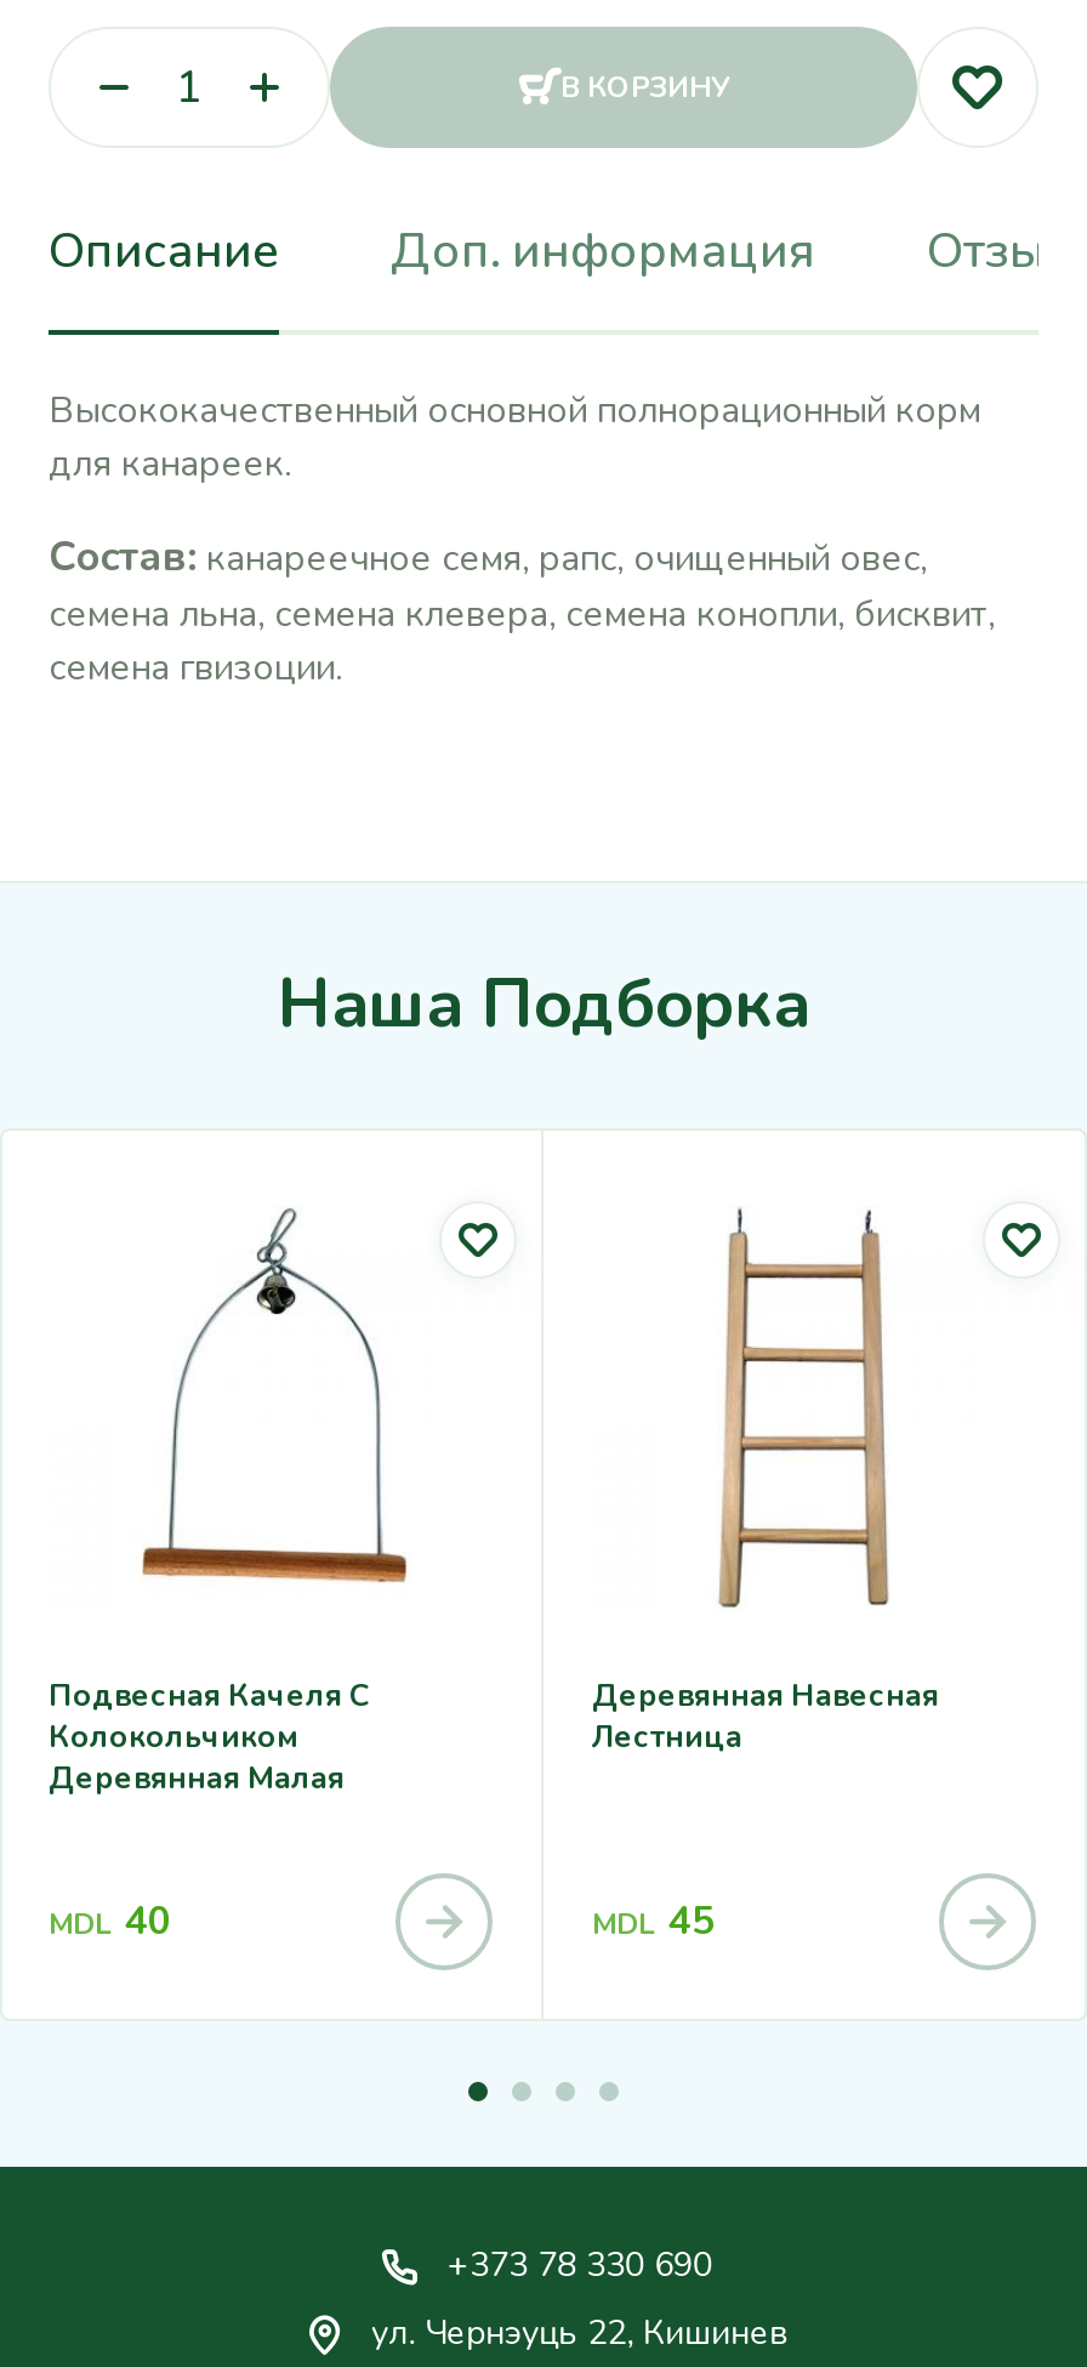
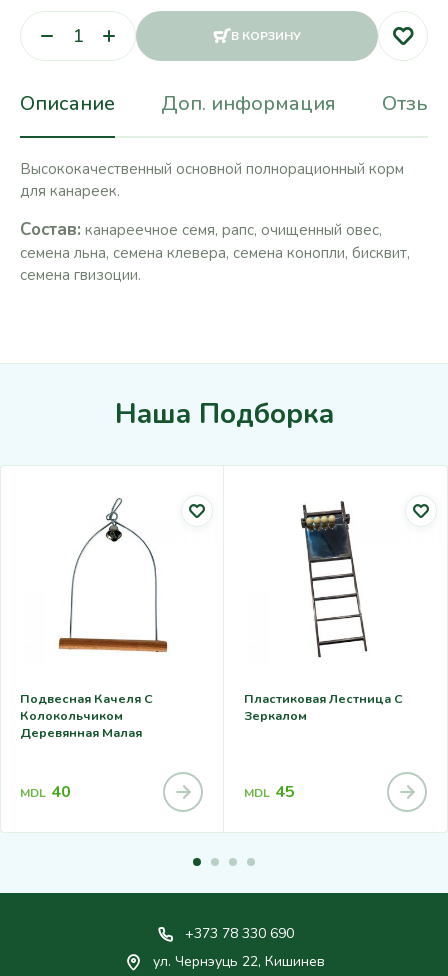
[592,1208,939,1757] [image] | Деревянная Навесная | Лестница -> [244,500,403,724] [image] | Пластиковая Лестница С | Зеркалом

